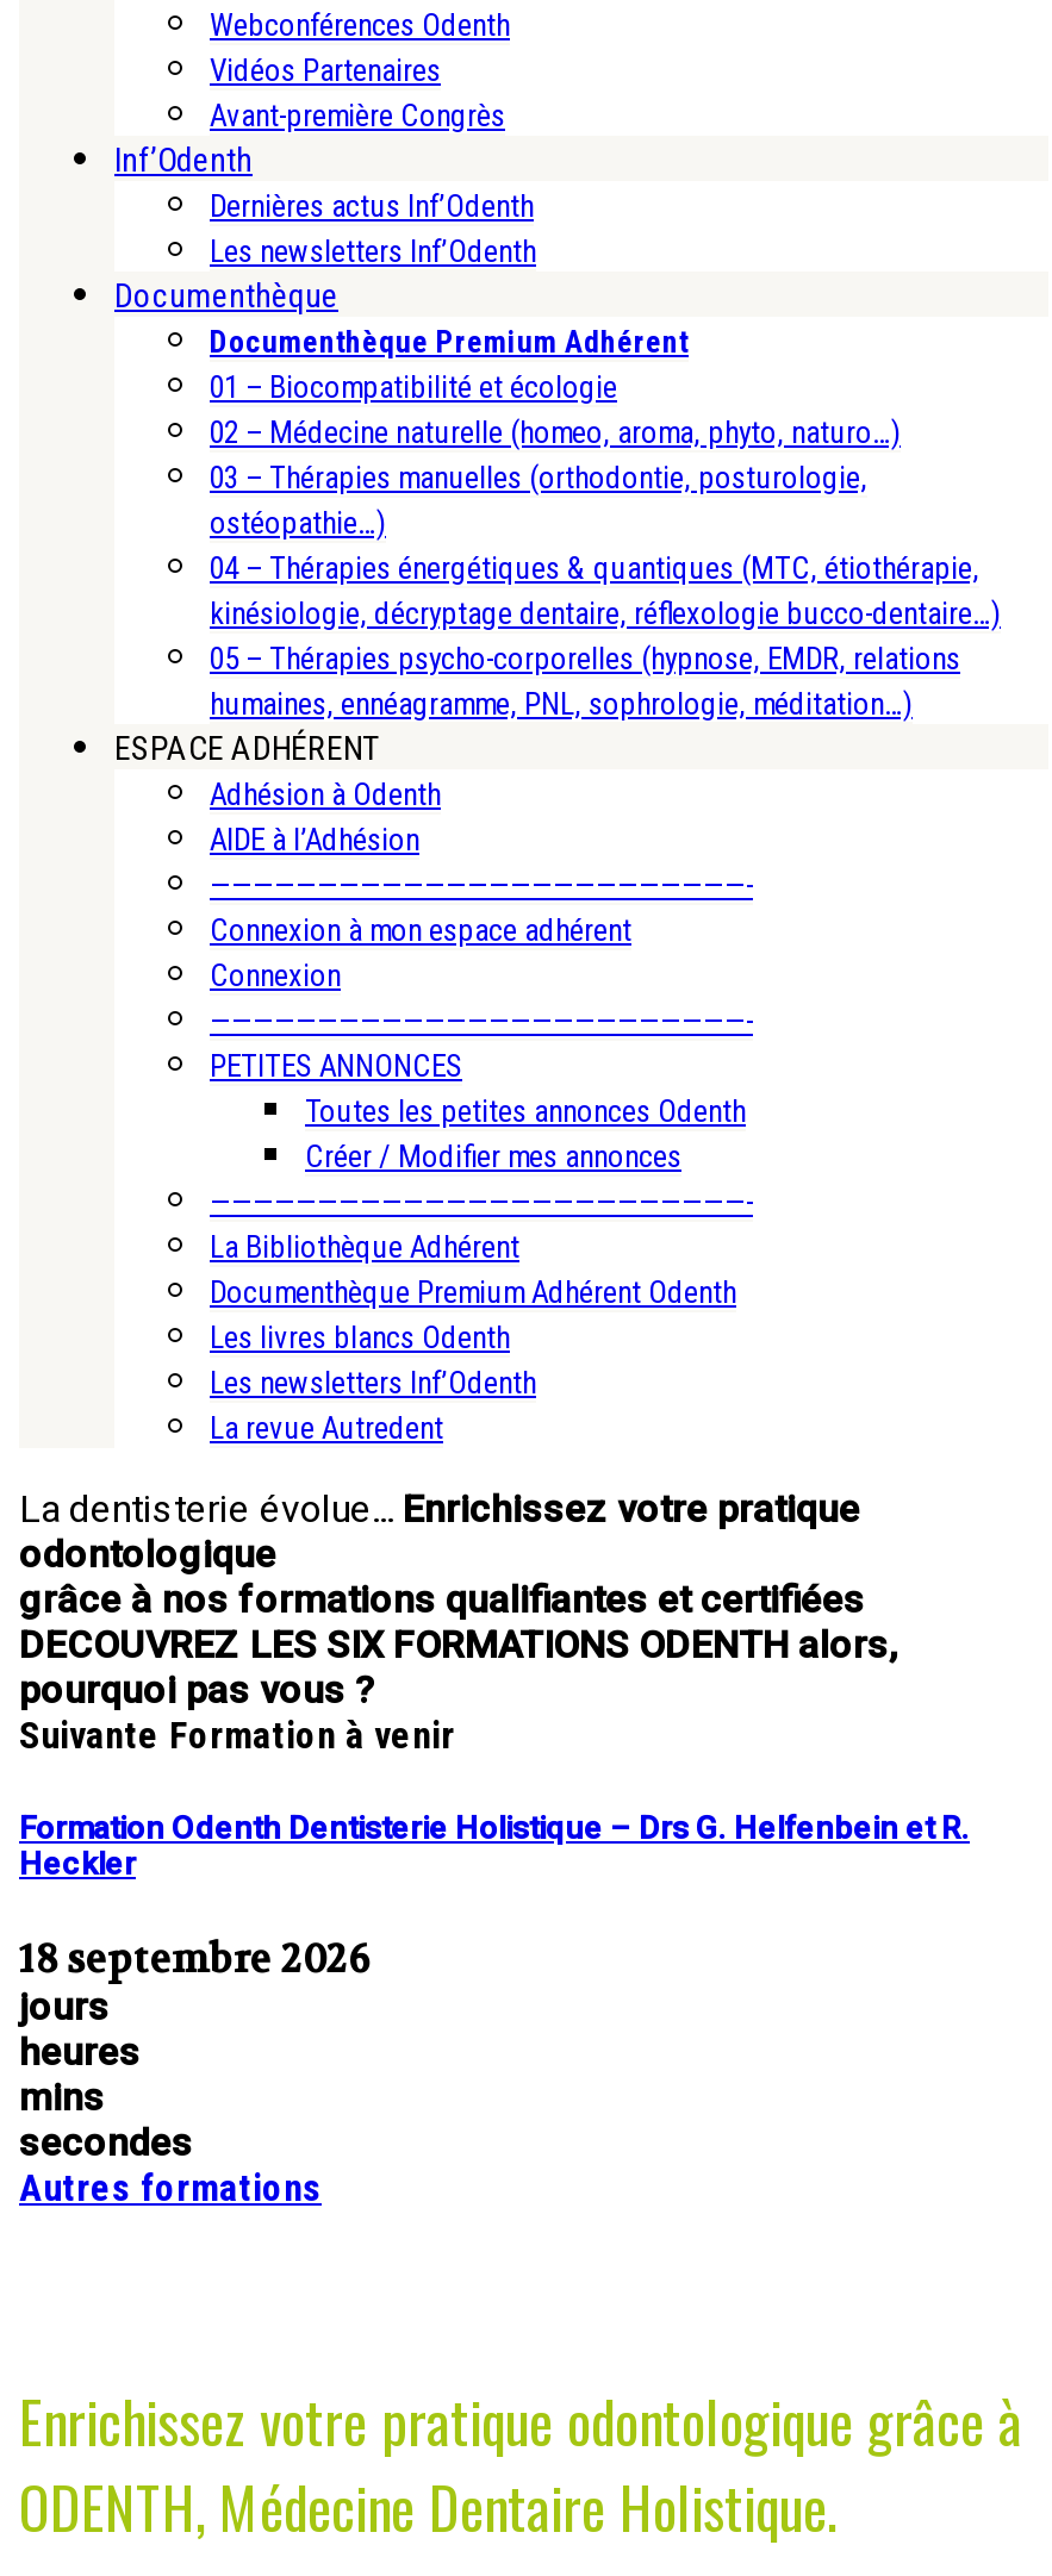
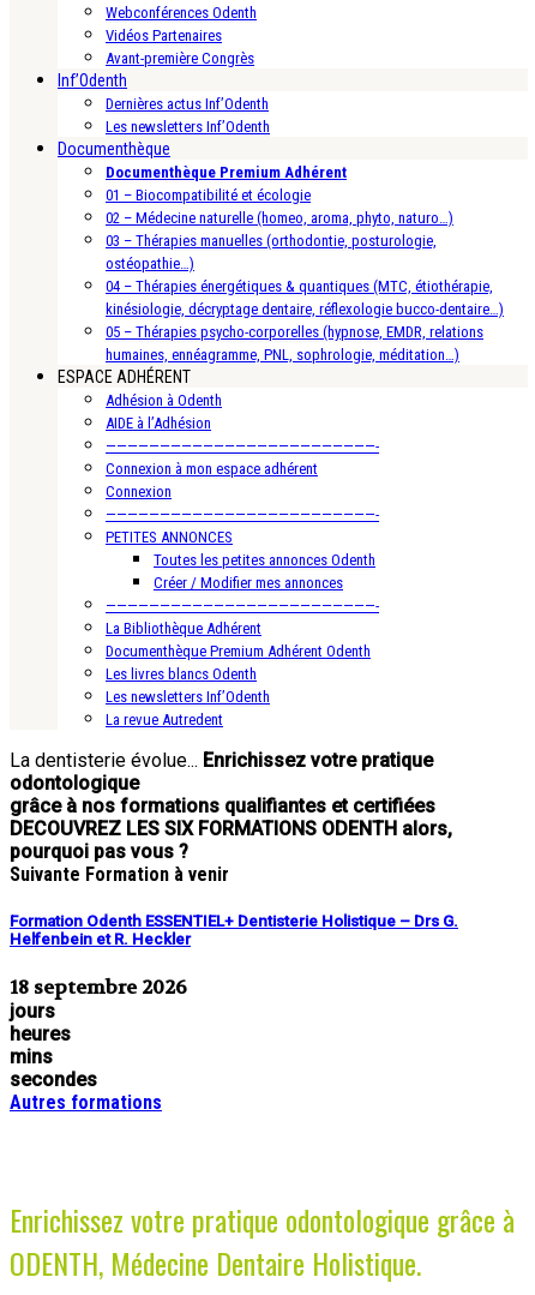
[19,1810,970,1882] Formation Odenth Dentisterie Holistique – Drs G. Helfenbein et R. | Heckler -> [10,912,458,948] Formation Odenth ESSENTIEL+ Dentisterie Holistique – Drs G. | Helfenbein et R. Heckler

